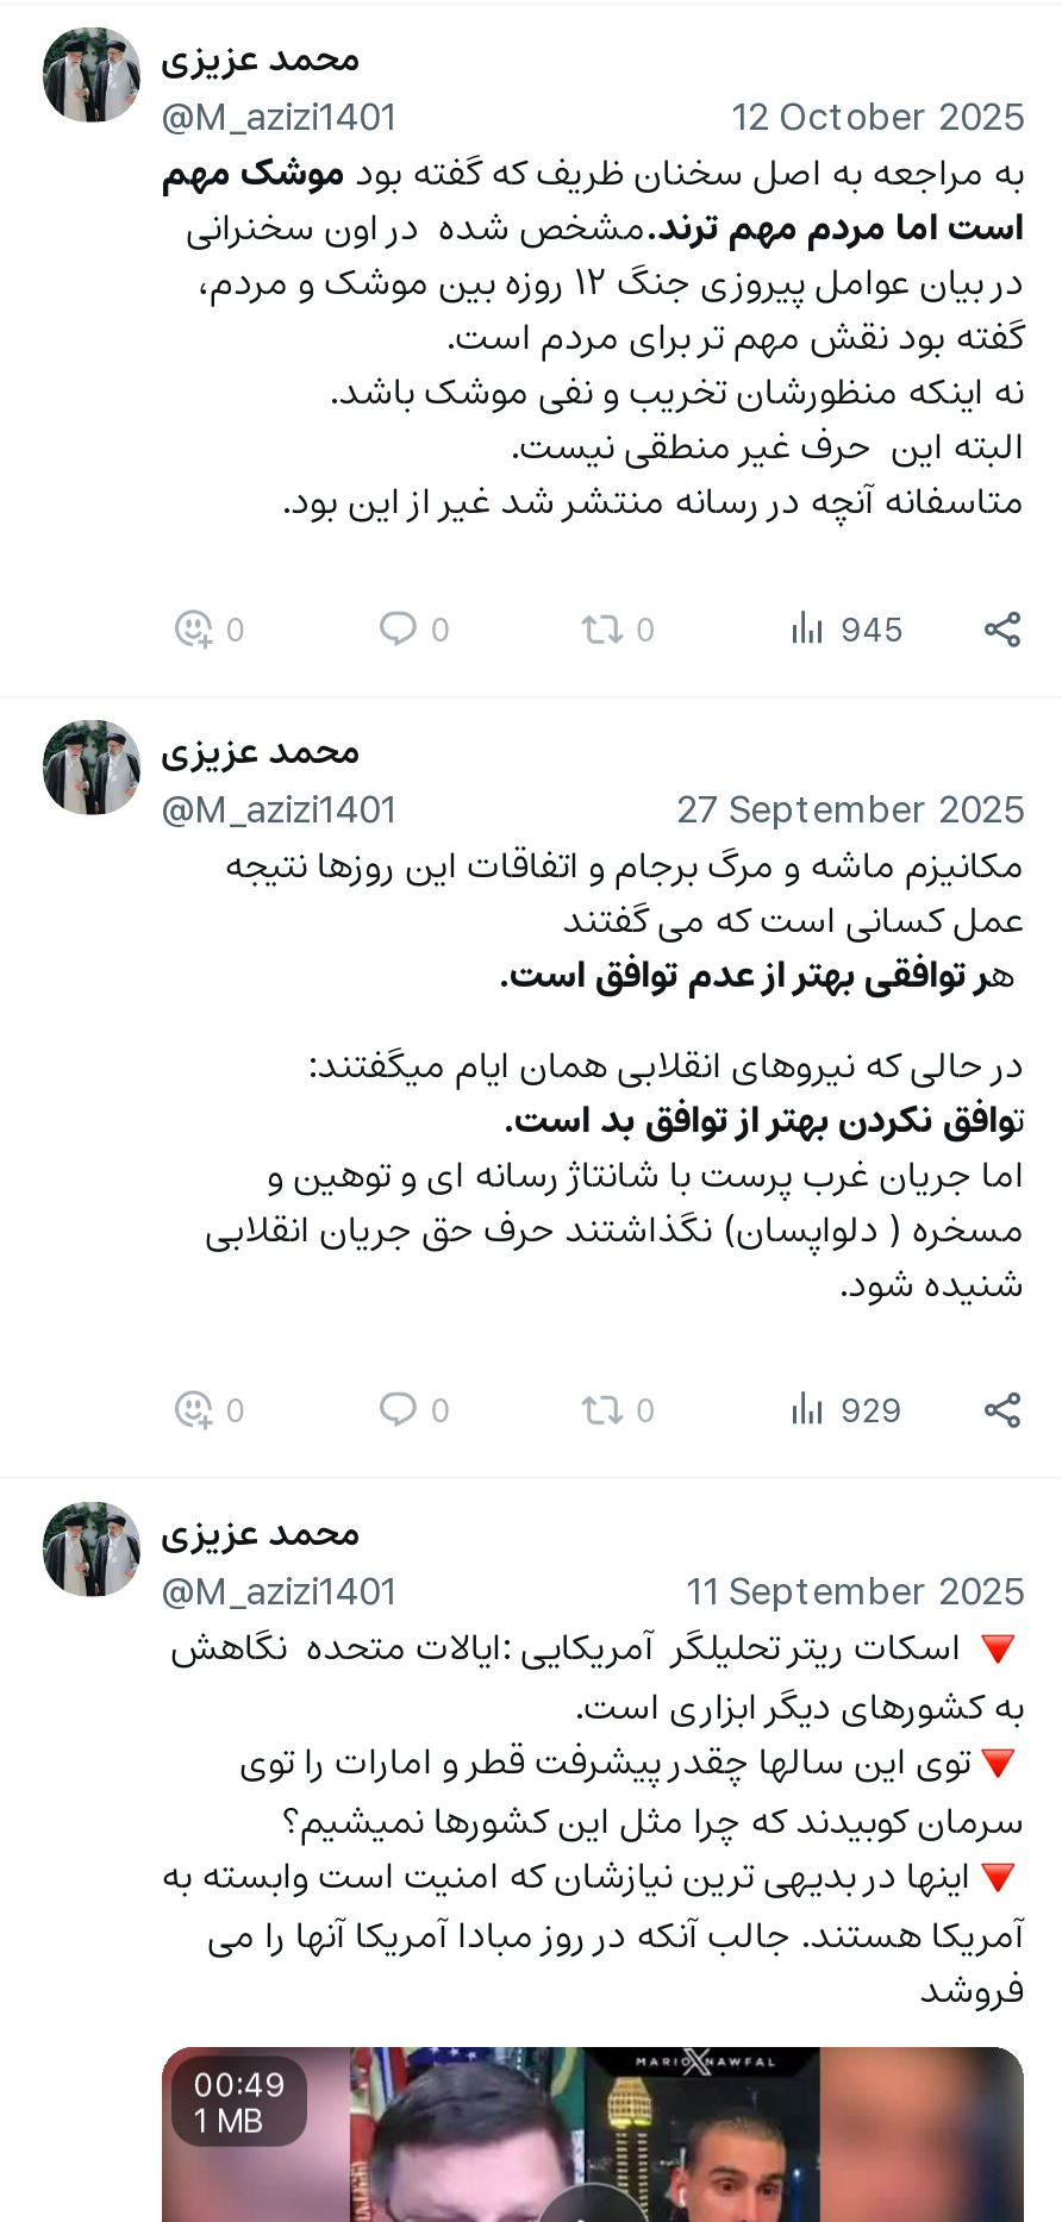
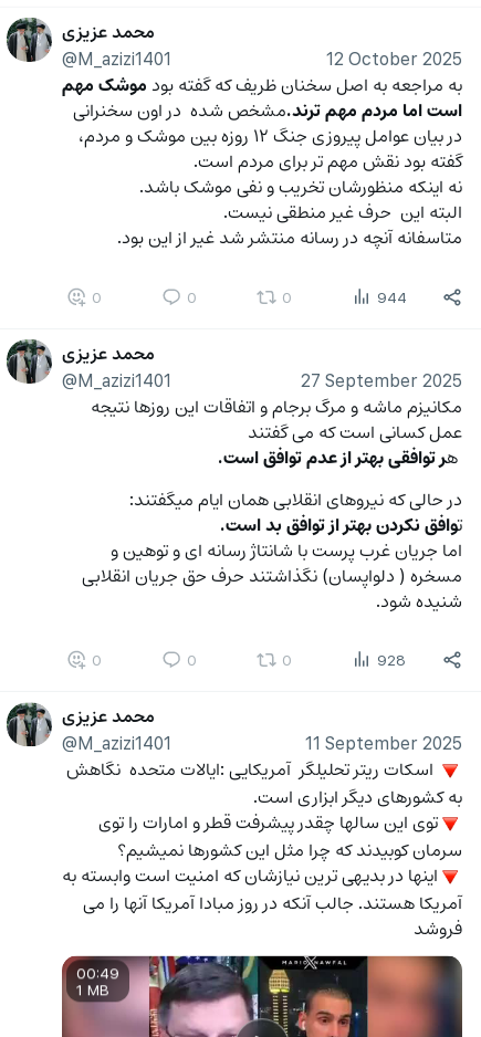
[840,606,905,651] 945 -> [377,286,407,307] 944
[840,1387,902,1432] 929 -> [377,649,406,670] 928

